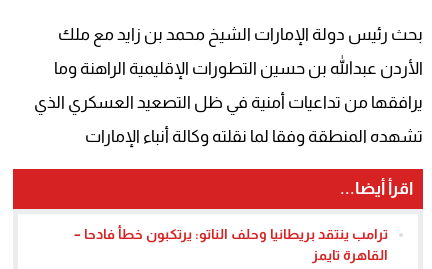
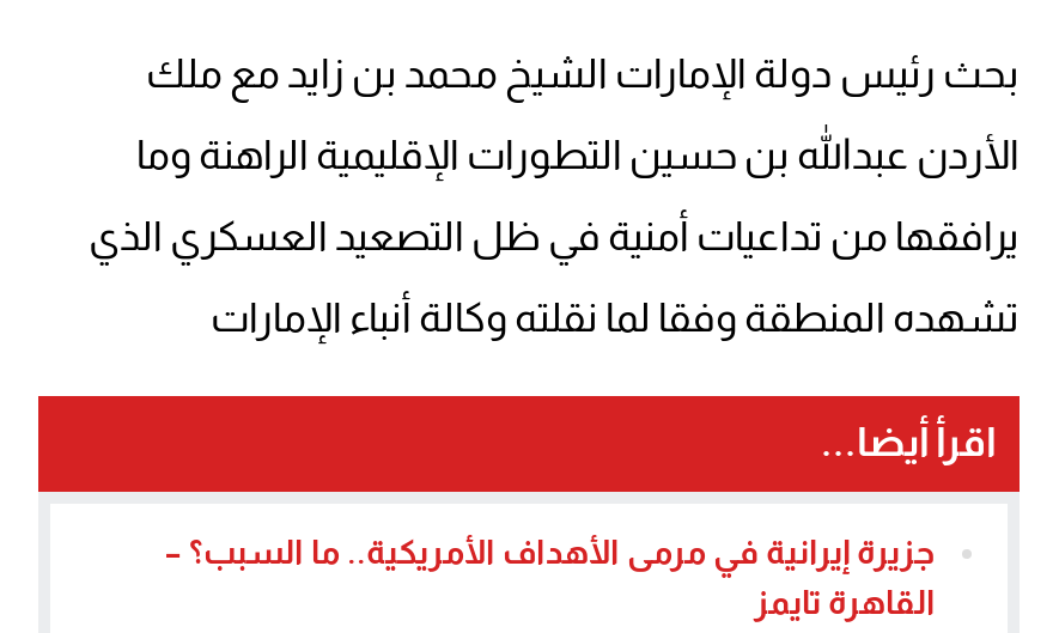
[74,226,388,242] ترامب ينتقد بريطانيا وحلف الناتو: يرتكبون خطأ فادحا – -> [165,532,936,571] جزيرة إيرانية في مرمى الأهداف الأمريكية.. ما السبب؟ –

